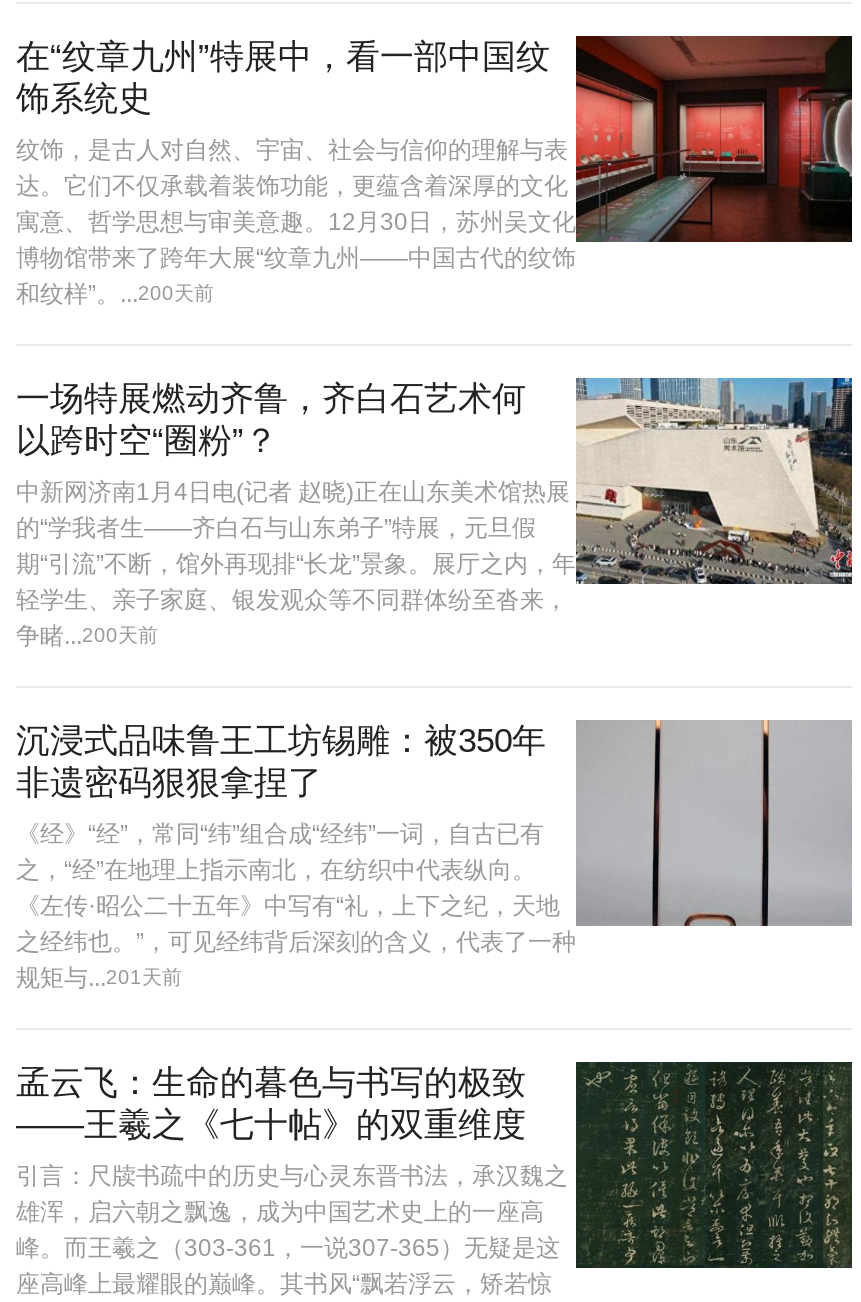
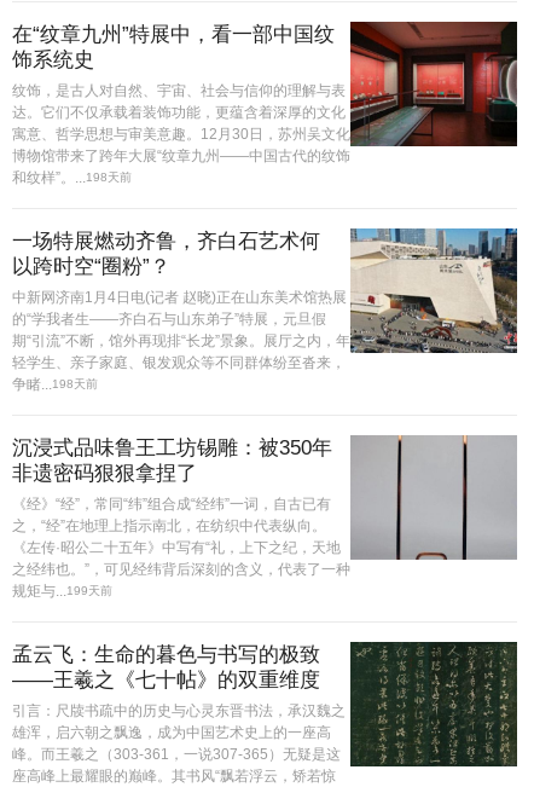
[16,279,214,307] 和纹样”。...200天前 -> [12,169,132,186] 和纹样”。...198天前
[16,621,158,649] 争睹...200天前 -> [12,375,98,392] 争睹...198天前
[16,963,182,991] 规矩与...201天前 -> [12,582,112,599] 规矩与...199天前

